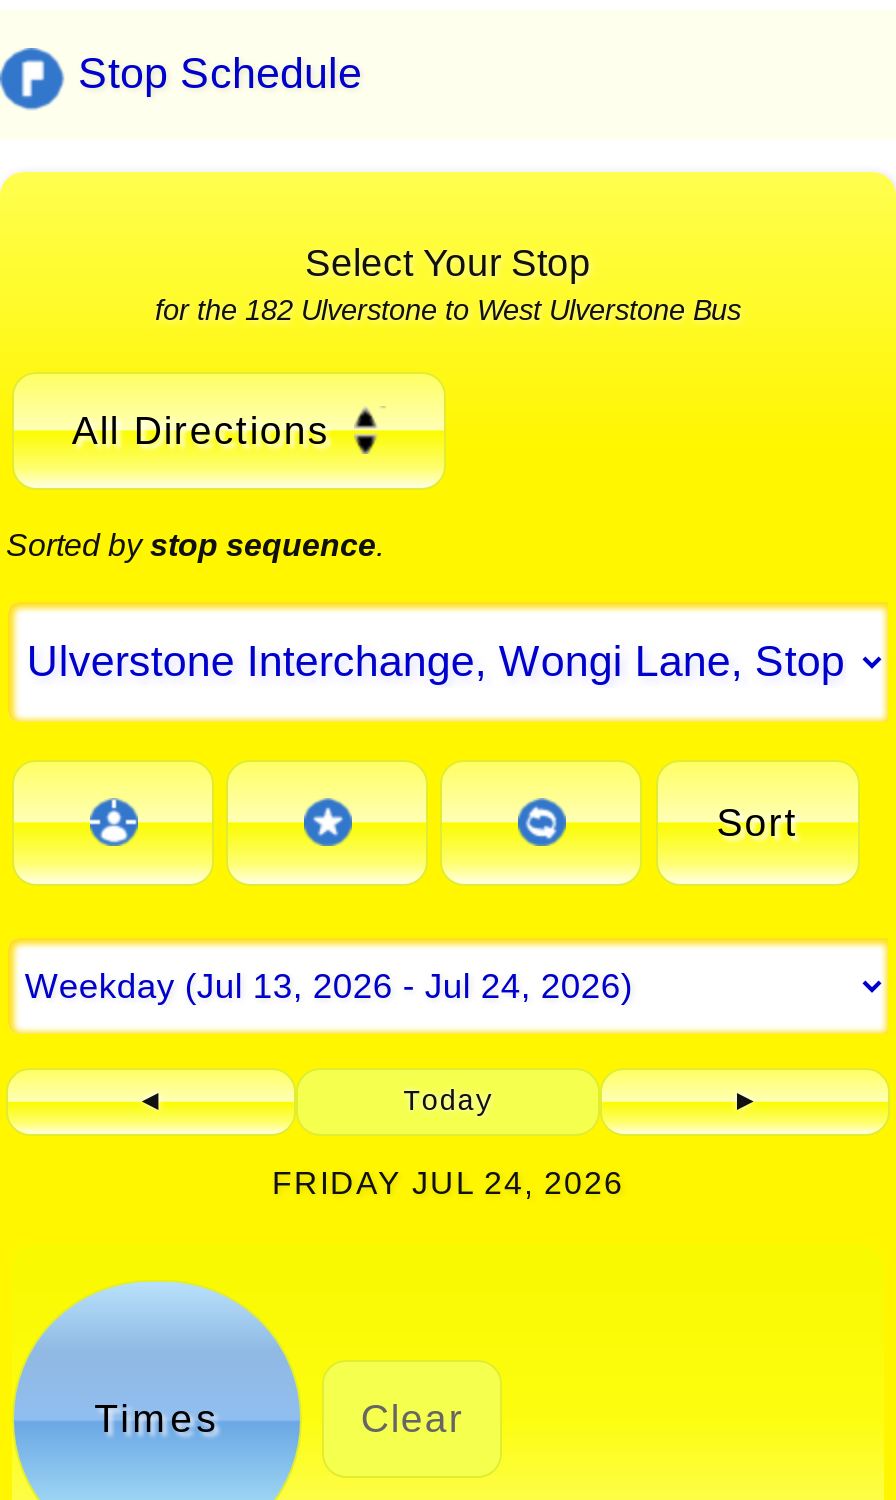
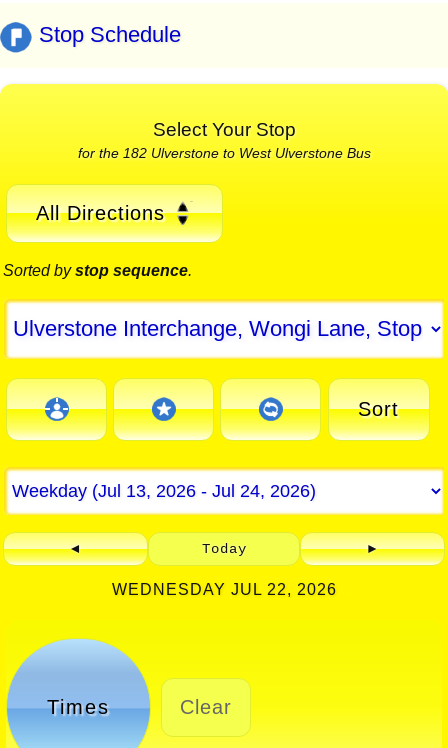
[272,1166,624,1200] FRIDAY JUL 24, 2026 -> [111,581,336,598] WEDNESDAY JUL 22, 2026

